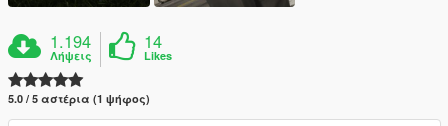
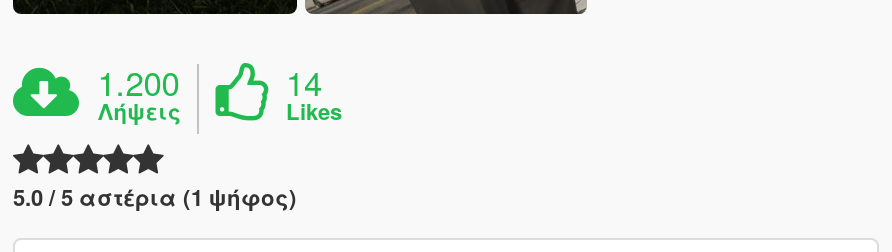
[50,29,91,53] 1.194 -> [97,58,179,106] 1.200

